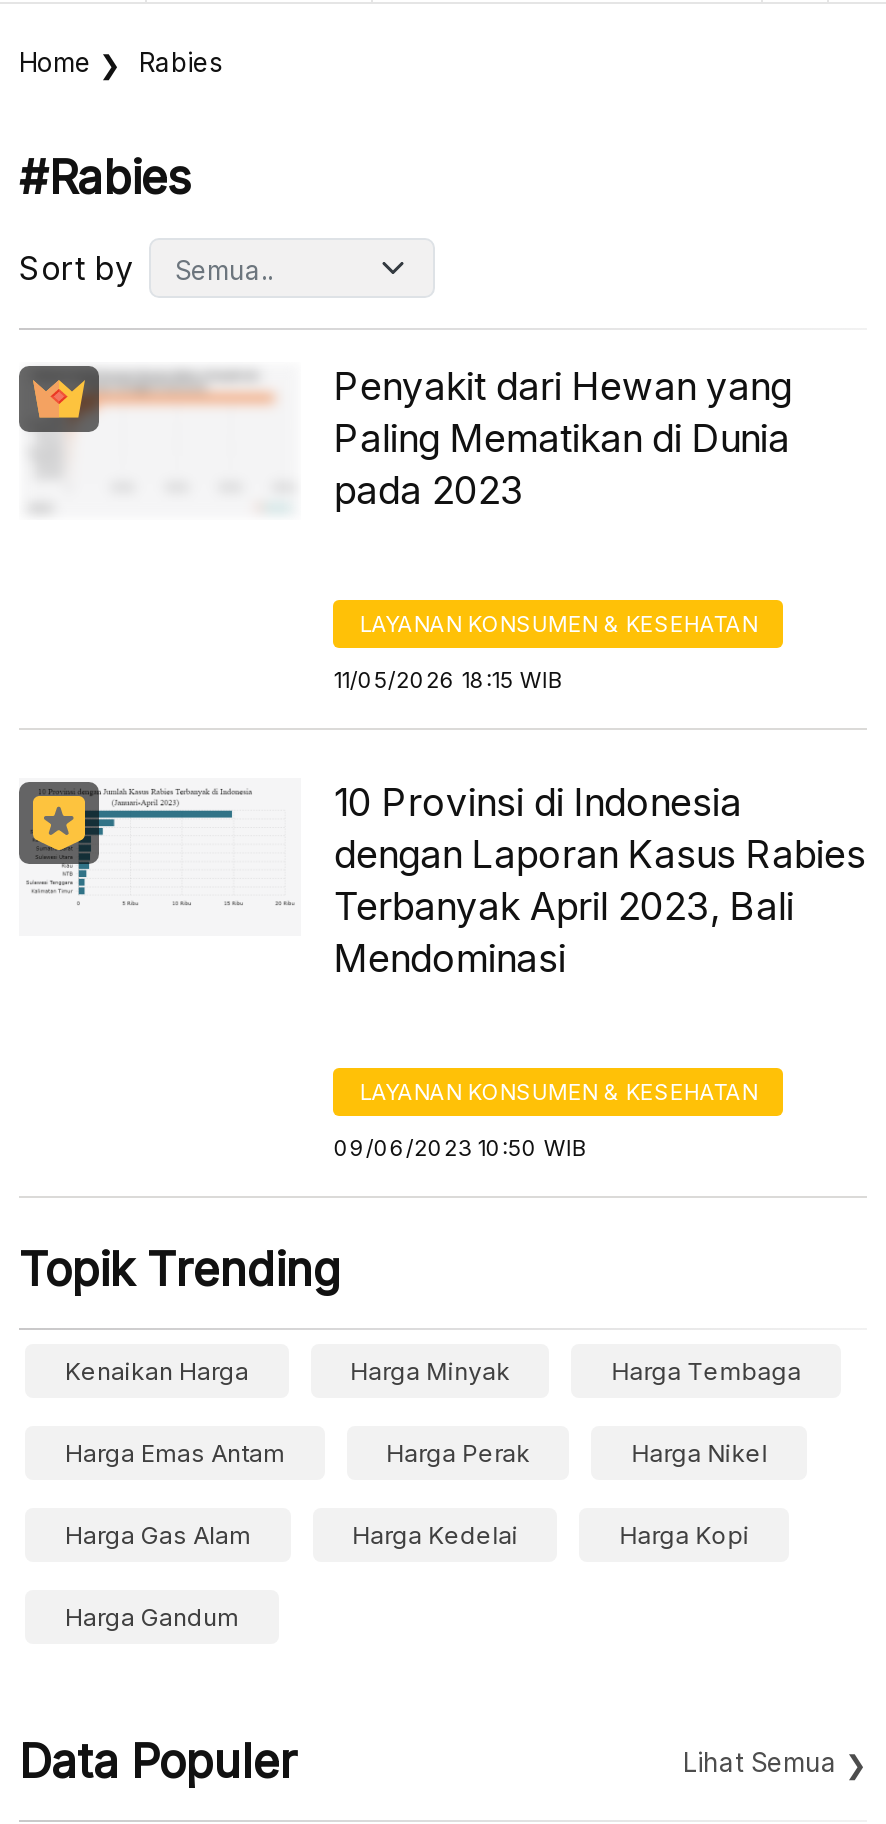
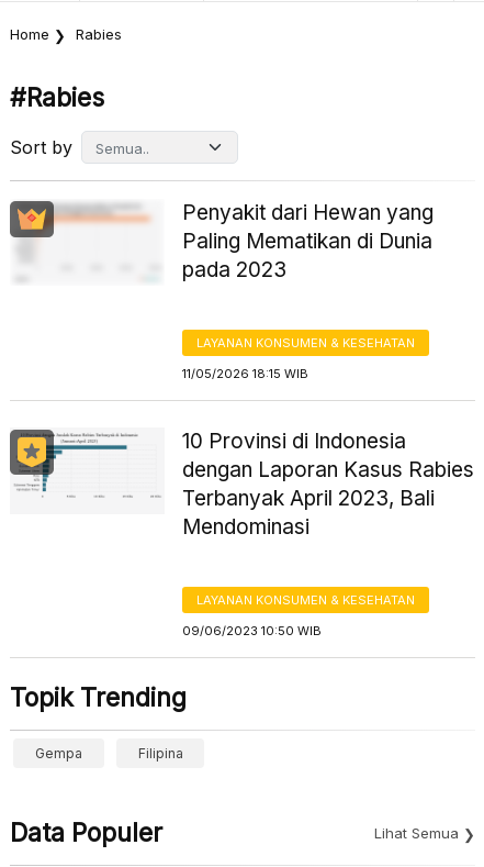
[65,1356,801,1632] Kenaikan Harga | Harga Minyak | Harga Tembaga | Harga Emas Antam | Harga Perak | Harga Nikel | Harga Gas Alam | Harga Kedelai | Harga Kopi | Harga Gandum -> [35,745,183,762] Gempa | Filipina

